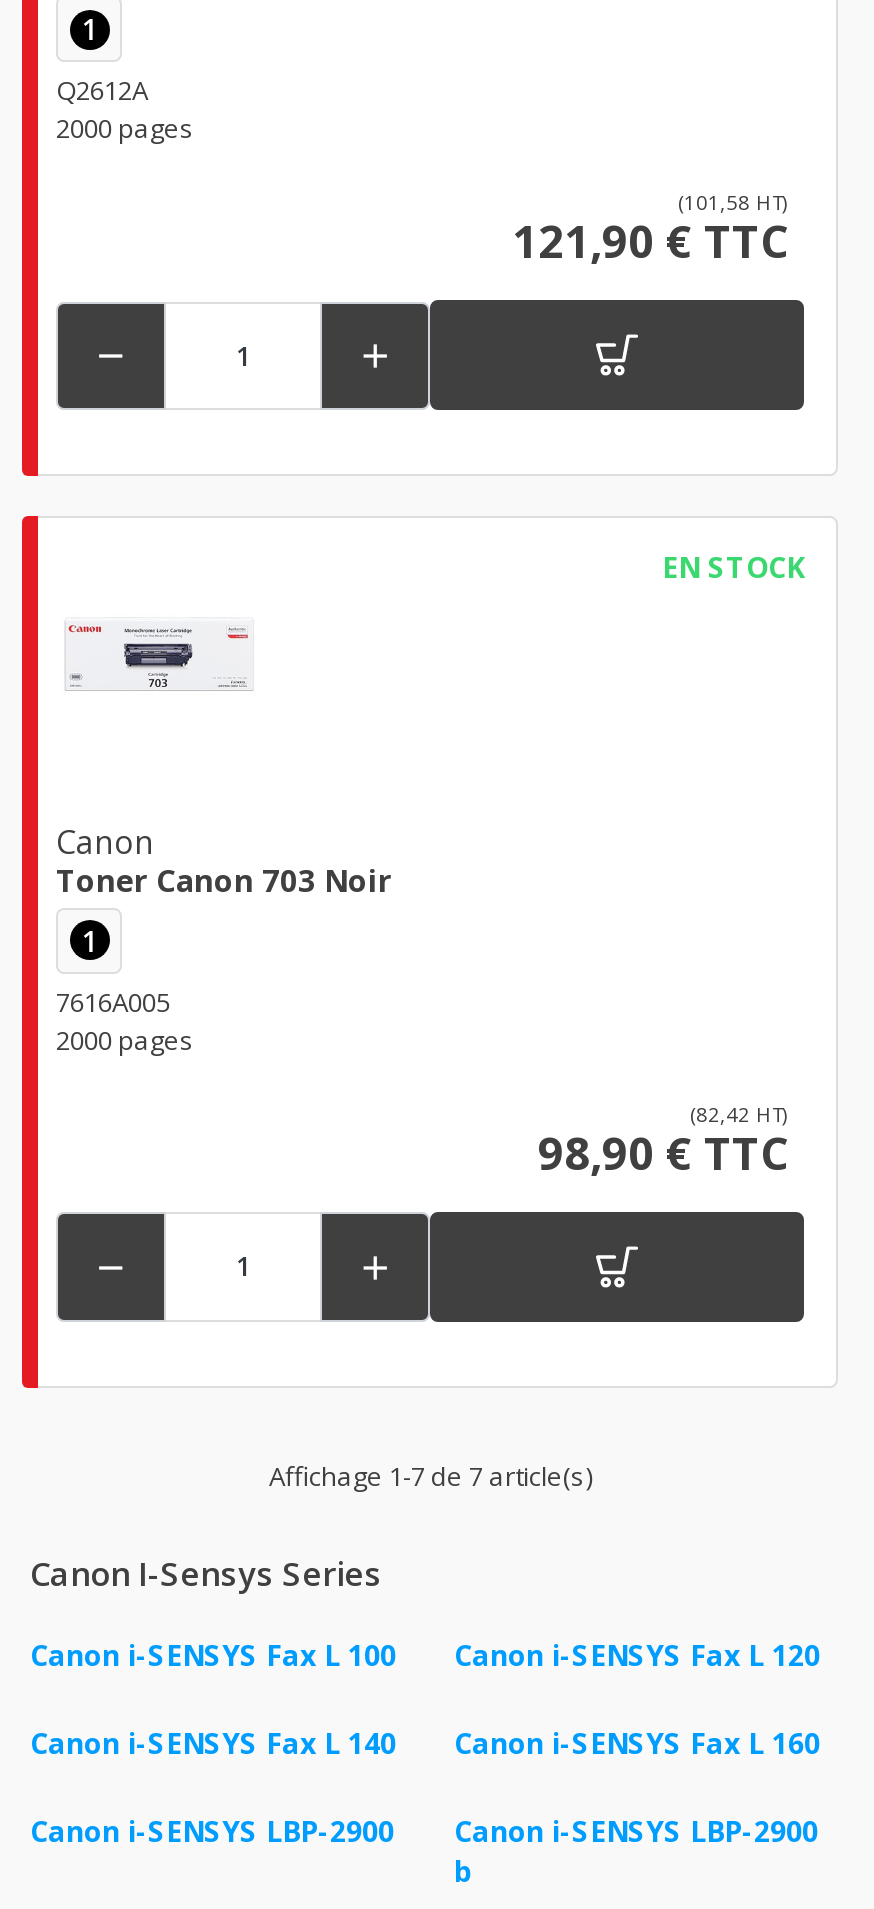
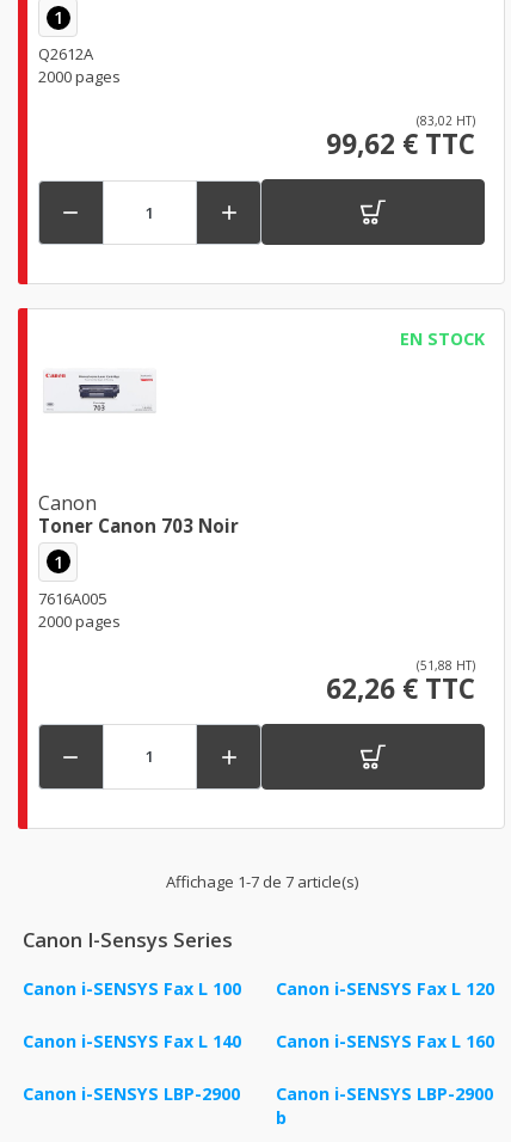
[678,189,788,217] (101,58 HT) -> [417,113,475,130] (83,02 HT)
[512,211,788,273] 121,90 € TTC -> [326,126,475,163] 99,62 € TTC
[690,1100,788,1128] (82,42 HT) -> [417,657,475,674] (51,88 HT)
[538,1122,788,1184] 98,90 € TTC -> [326,670,475,707] 62,26 € TTC

